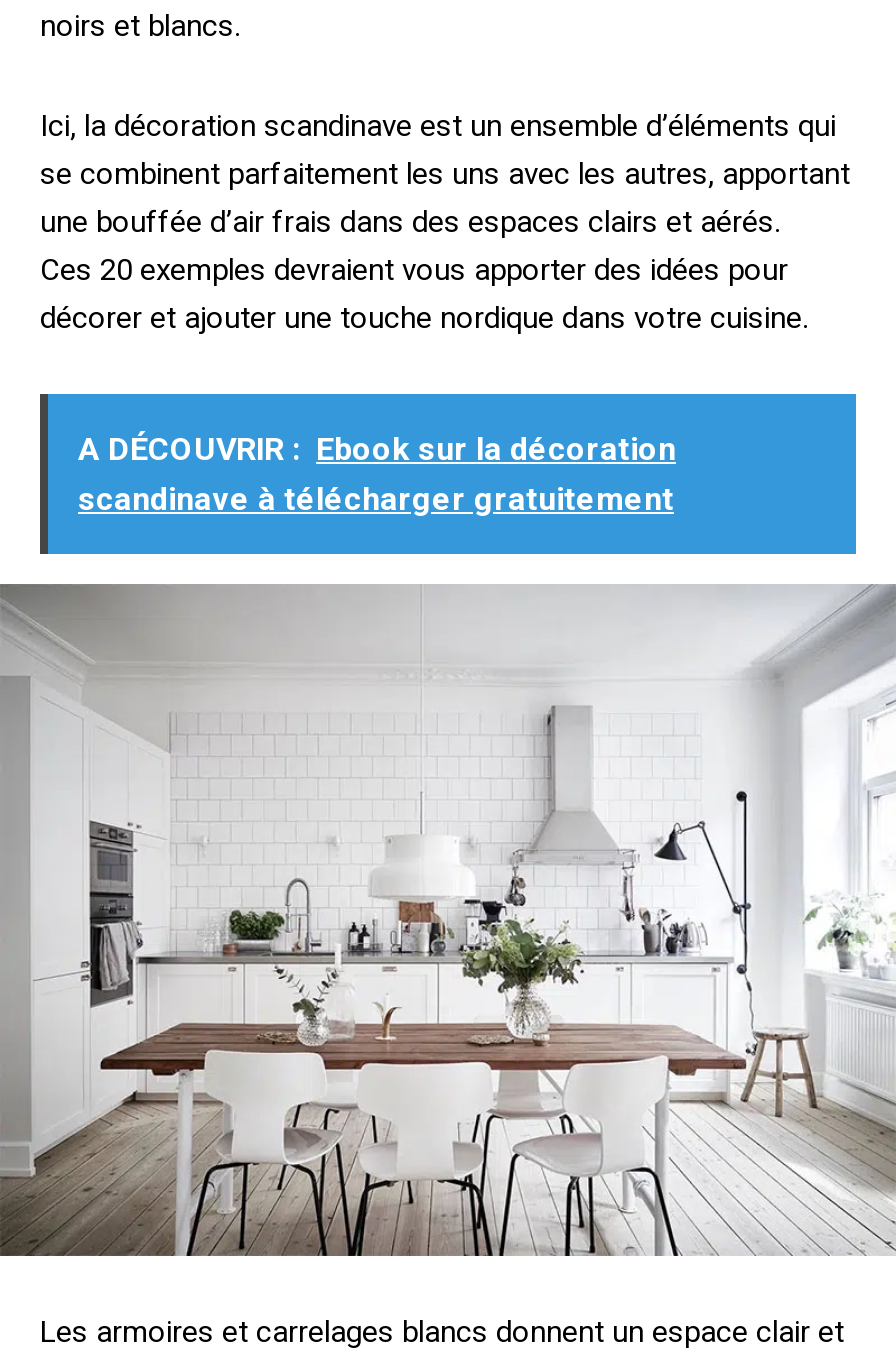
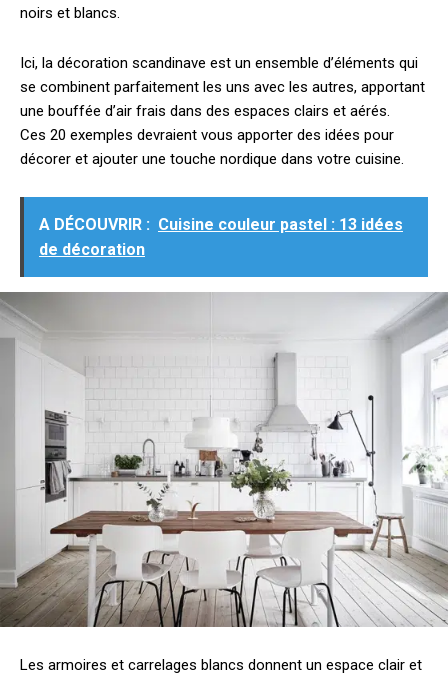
[78,431,676,519] A DÉCOUVRIR : Ebook sur la décoration | scandinave à télécharger gratuitement -> [39,215,403,259] A DÉCOUVRIR : Cuisine couleur pastel : 13 idées | de décoration

